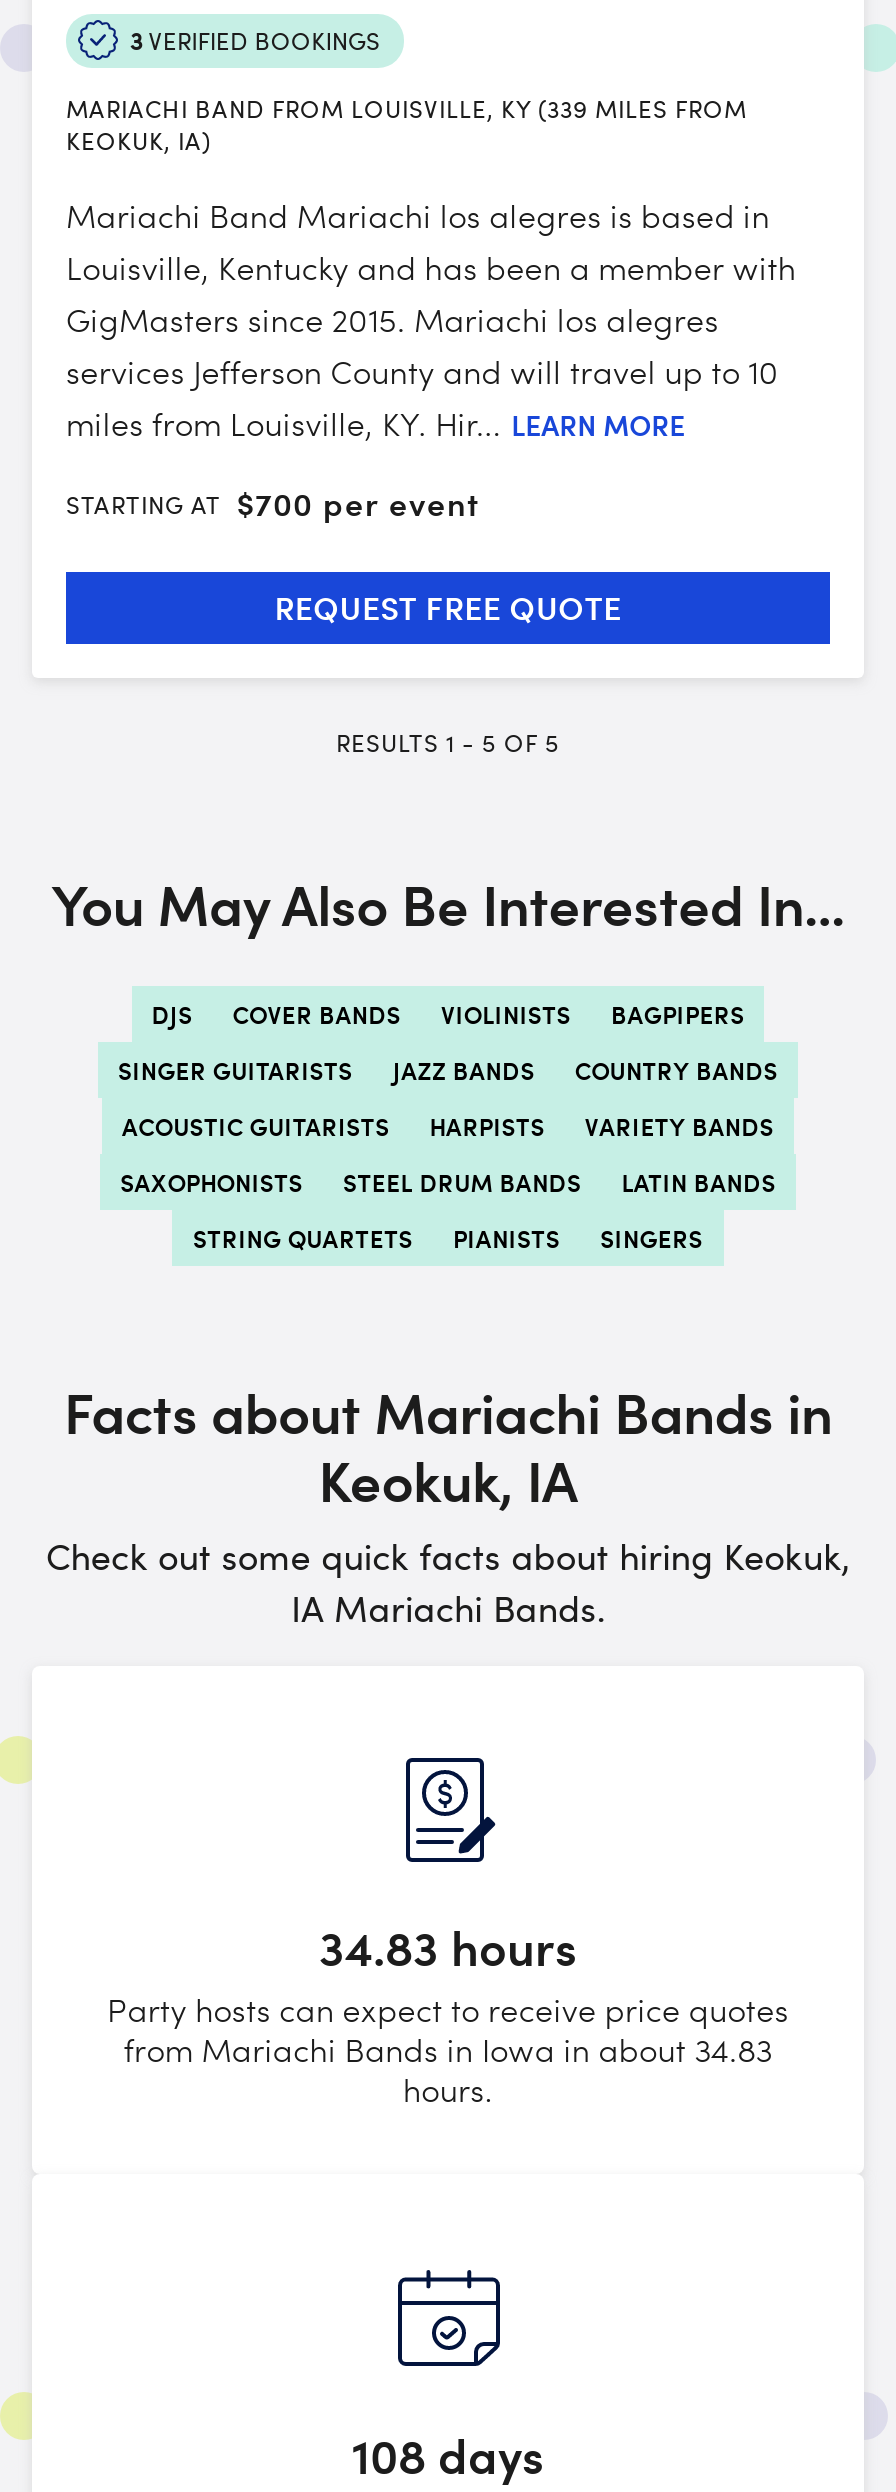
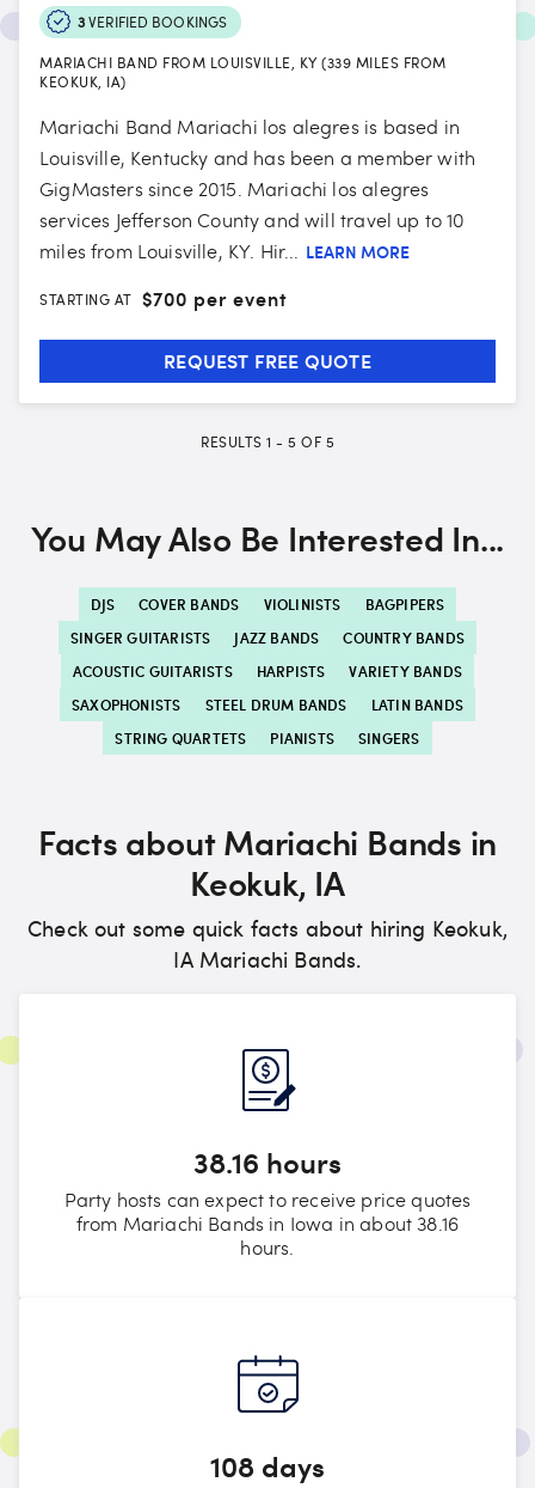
[319,1912,577,1980] 34.83 hours -> [193,1141,342,1182] 38.16 hours
[124,2028,772,2070] from Mariachi Bands in Iowa in about 34.83 -> [76,1210,459,1236] from Mariachi Bands in Iowa in about 38.16

